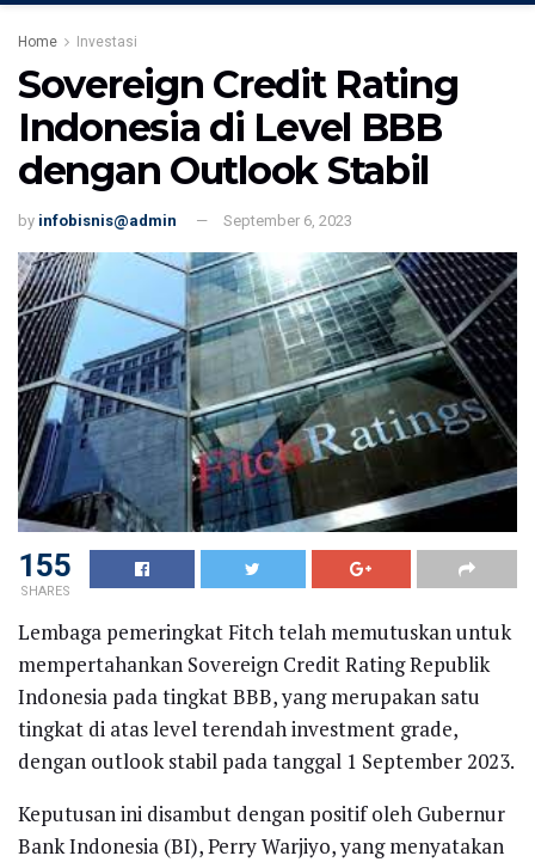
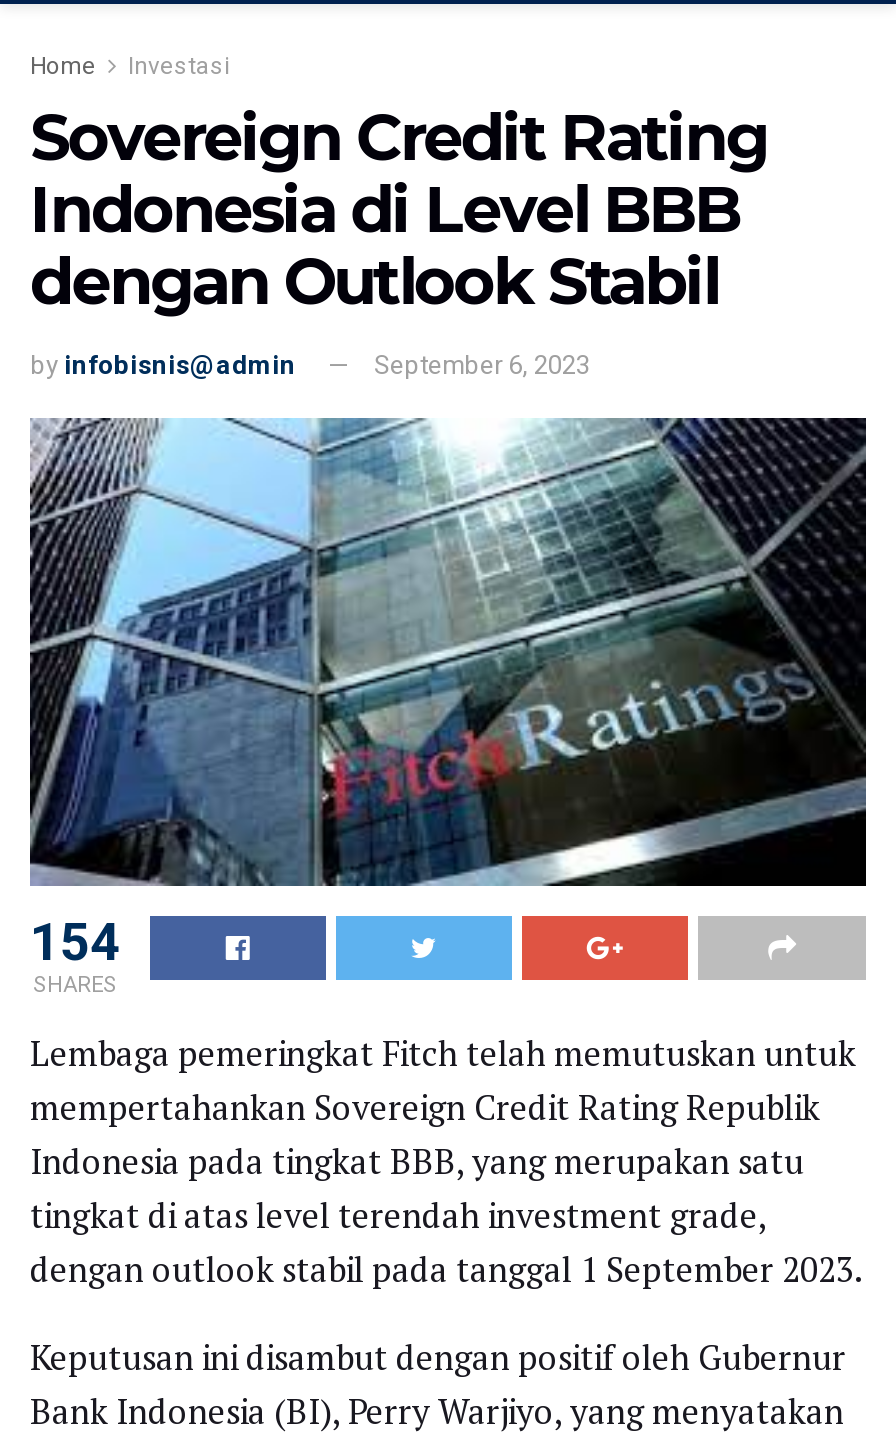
[18,547,72,583] 155 -> [30,912,120,972] 154

